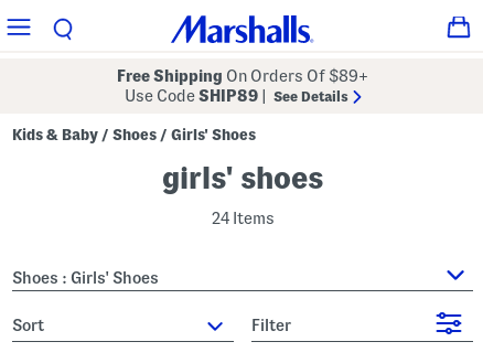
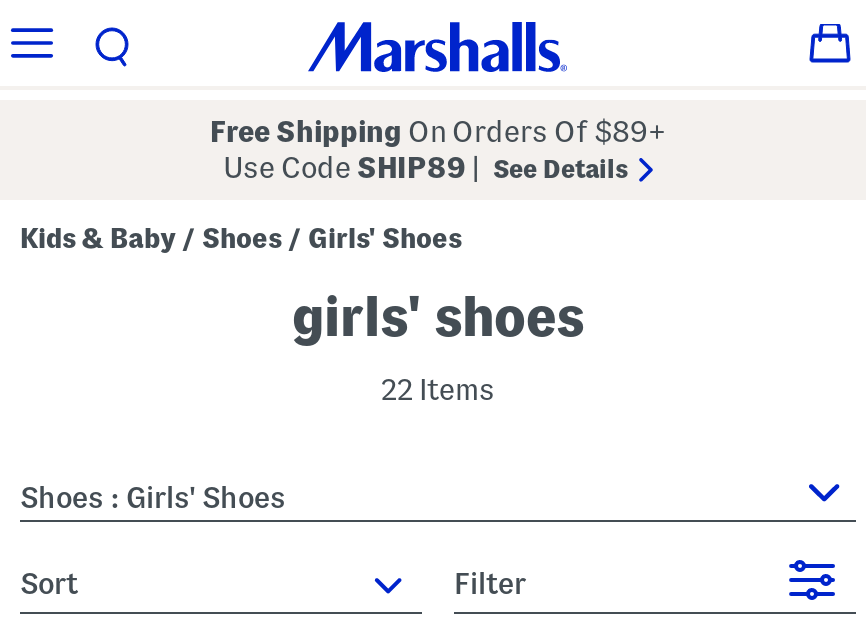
[211,210,274,227] 24 Items -> [381,374,495,406] 22 Items

